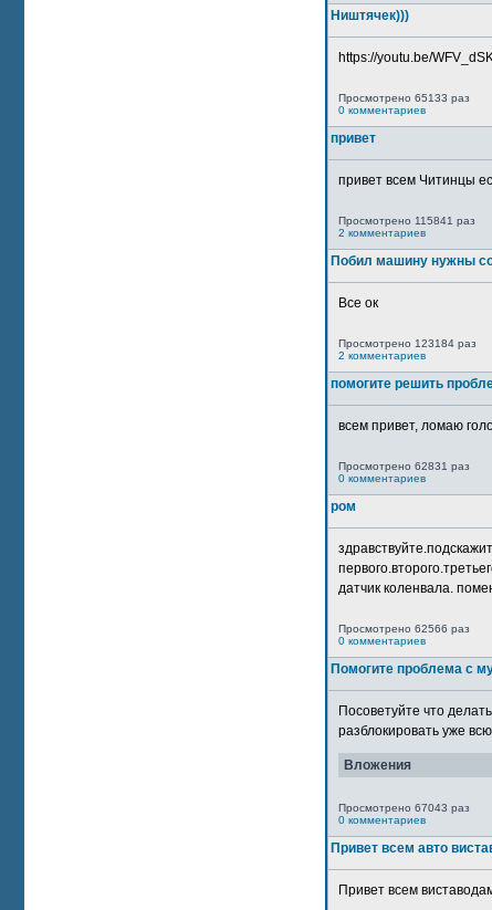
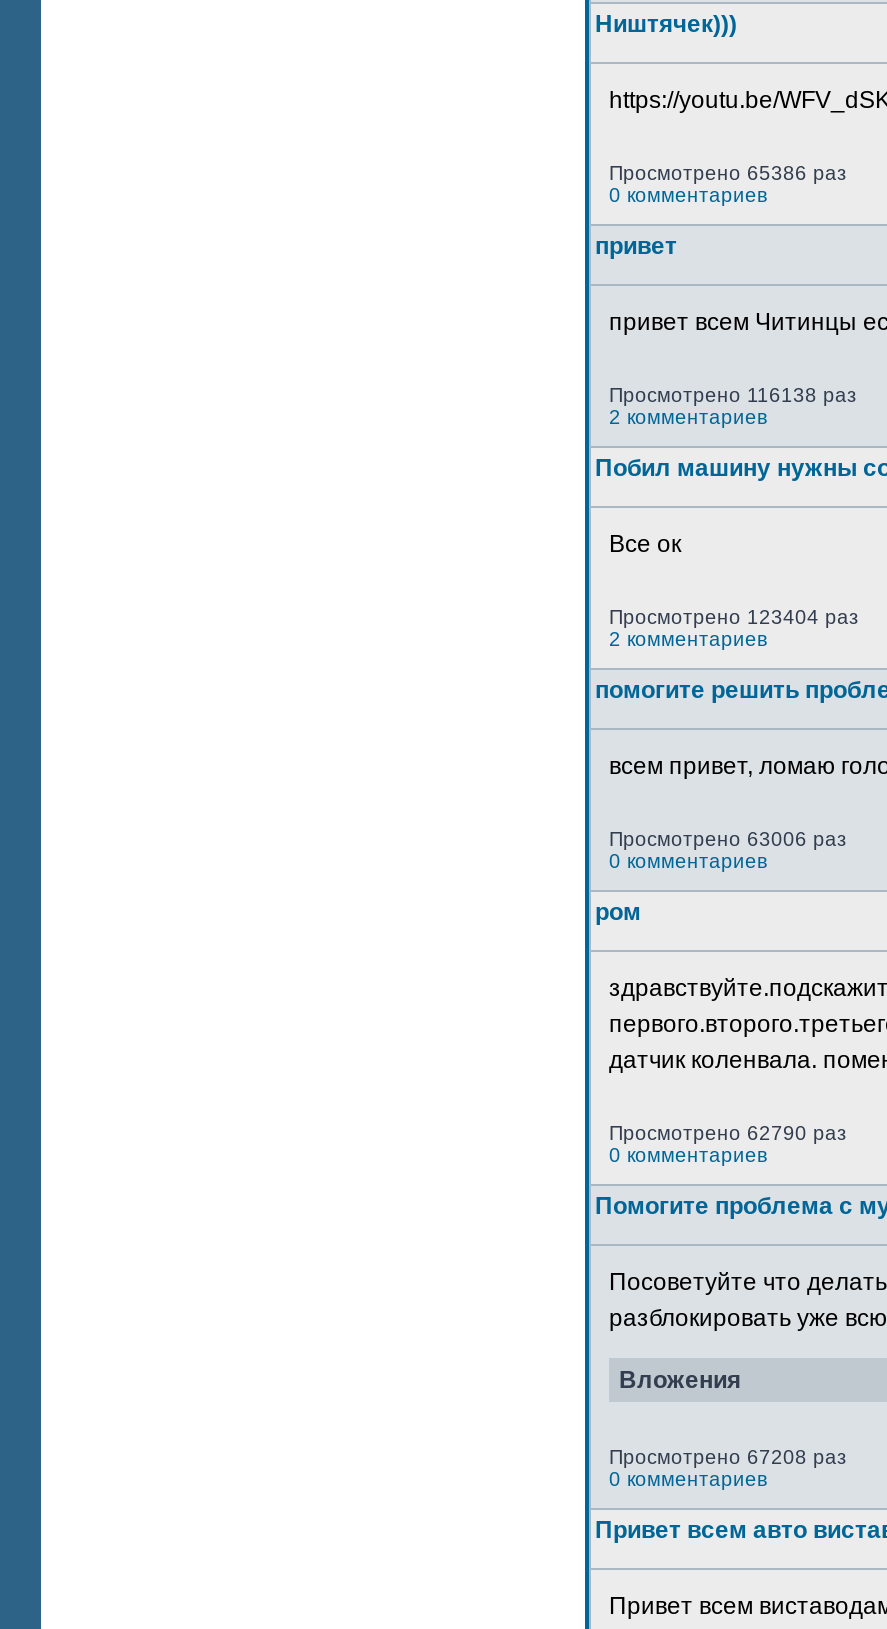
[338,92,470,104] Просмотрено 65133 раз -> [609,162,847,184] Просмотрено 65386 раз
[338,215,475,227] Просмотрено 115841 раз -> [609,384,857,406] Просмотрено 116138 раз
[338,337,477,349] Просмотрено 123184 раз -> [609,606,859,628] Просмотрено 123404 раз
[338,460,470,472] Просмотрено 62831 раз -> [609,828,847,850] Просмотрено 63006 раз
[338,623,470,635] Просмотрено 62566 раз -> [609,1122,847,1144] Просмотрено 62790 раз
[338,802,470,814] Просмотрено 67043 раз -> [609,1446,847,1468] Просмотрено 67208 раз

